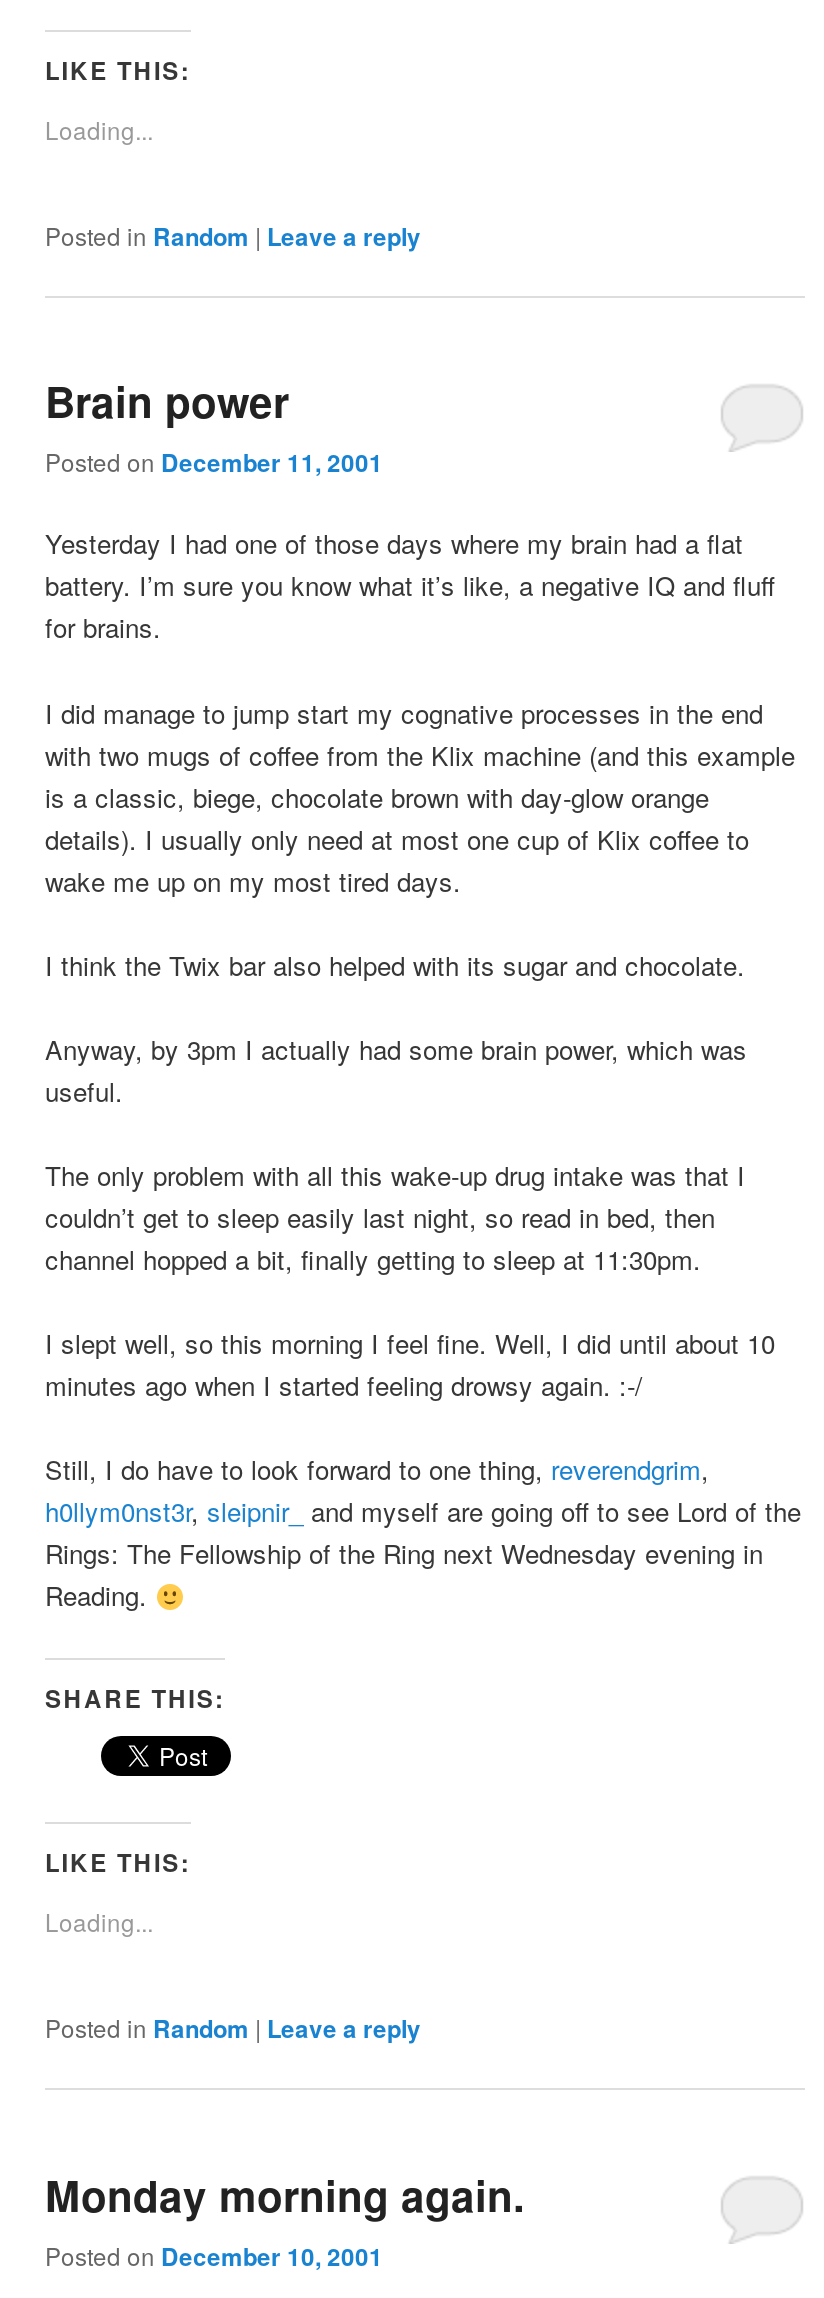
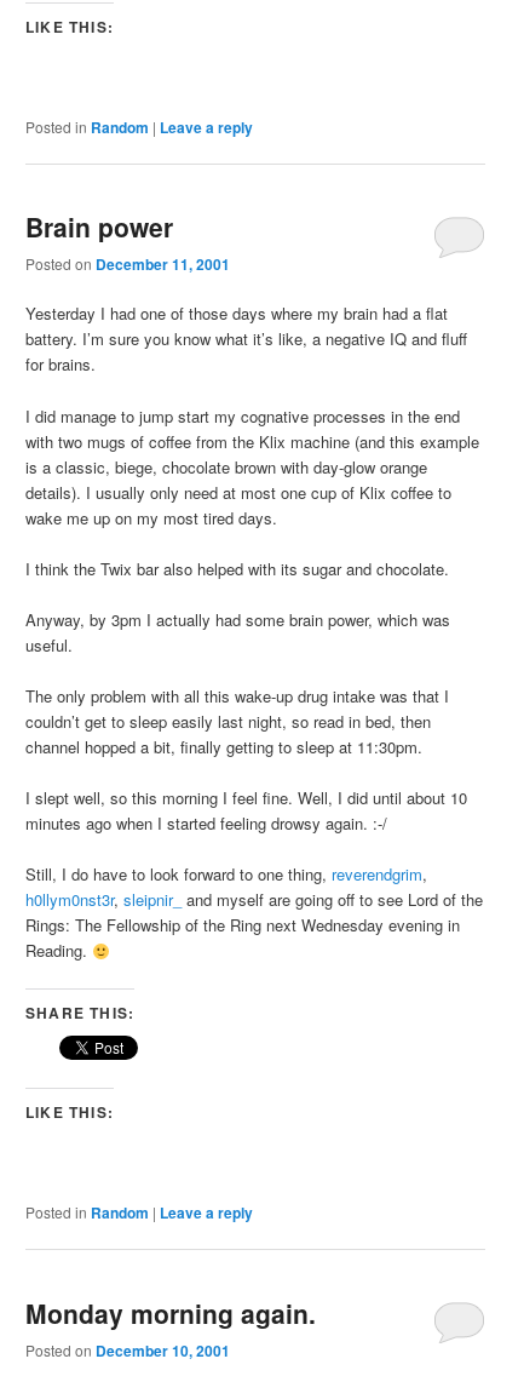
[45,112,153,146] Loading... -> none
[45,1905,153,1939] Loading... -> none

